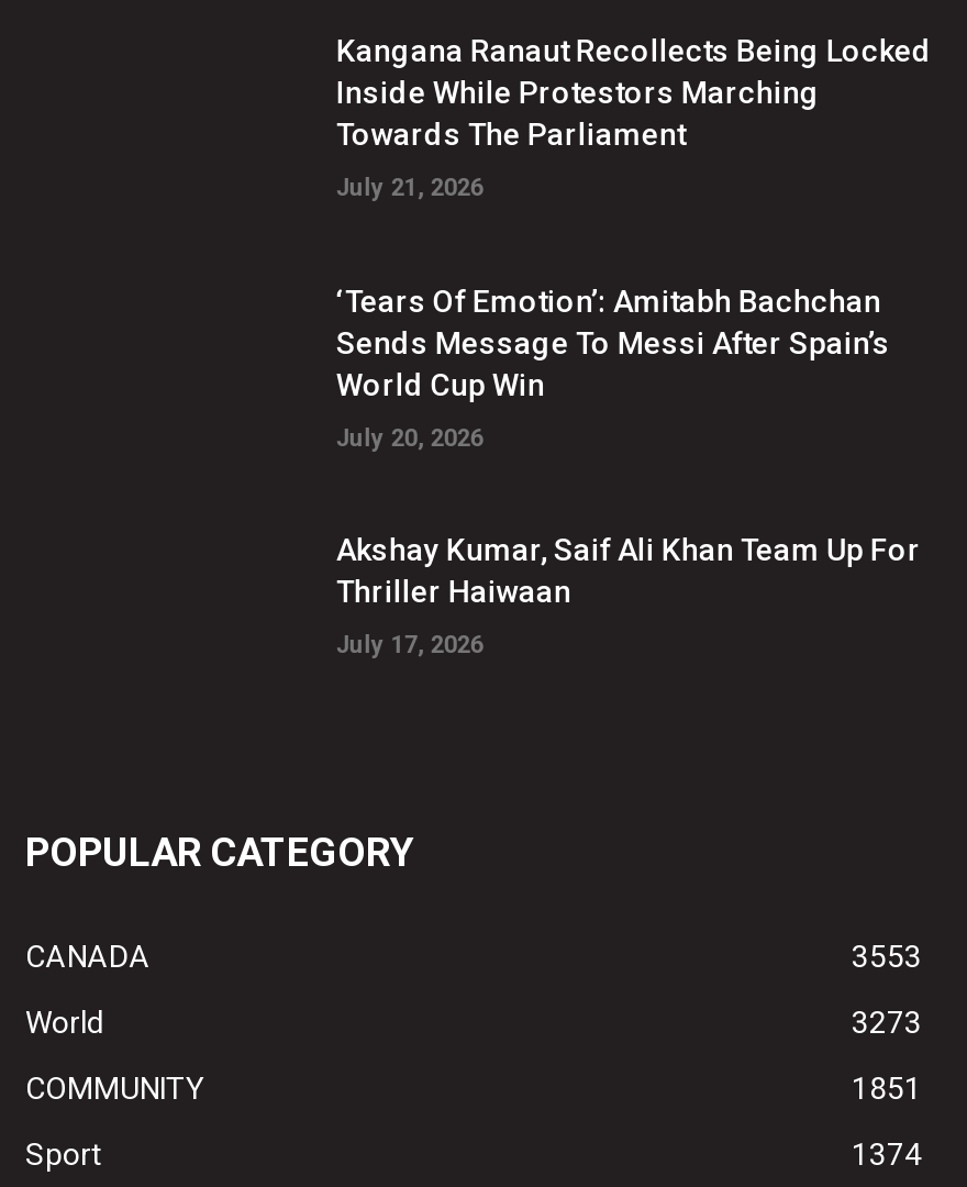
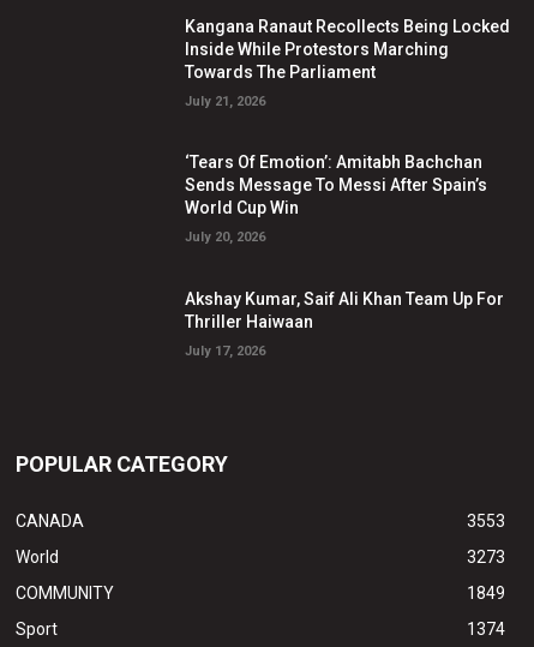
[852,1070,922,1106] 1851 -> [467,583,505,603] 1849

